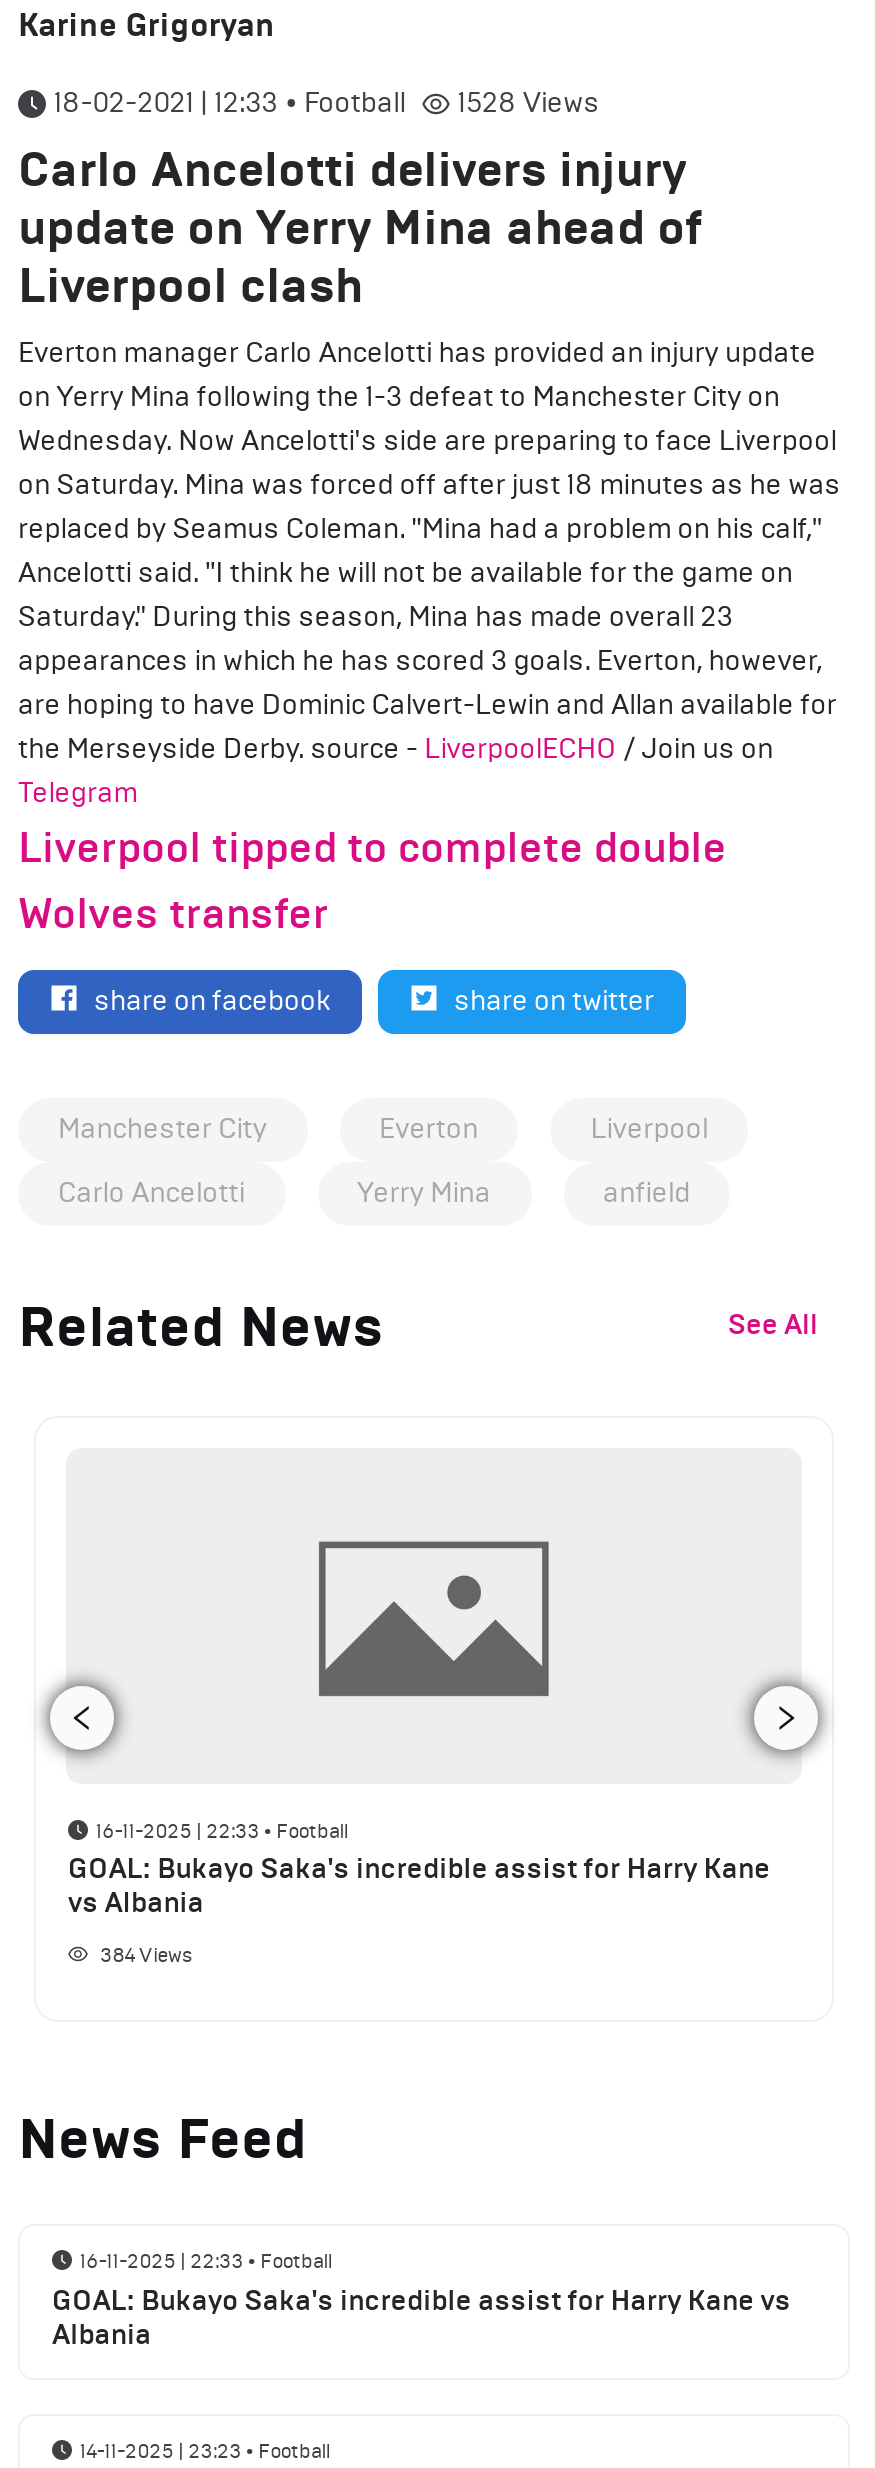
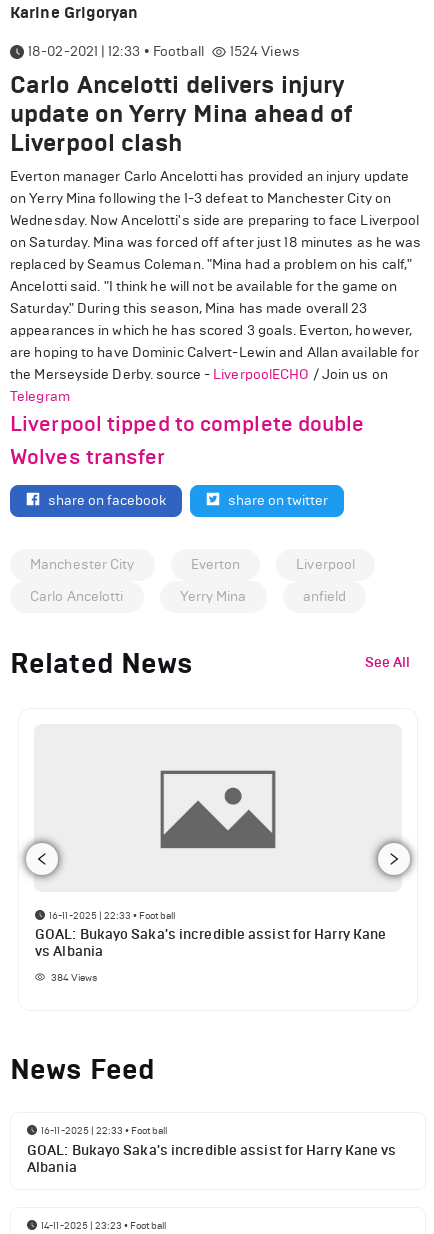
[458,86,600,120] 1528 Views -> [230,43,300,60] 1524 Views

